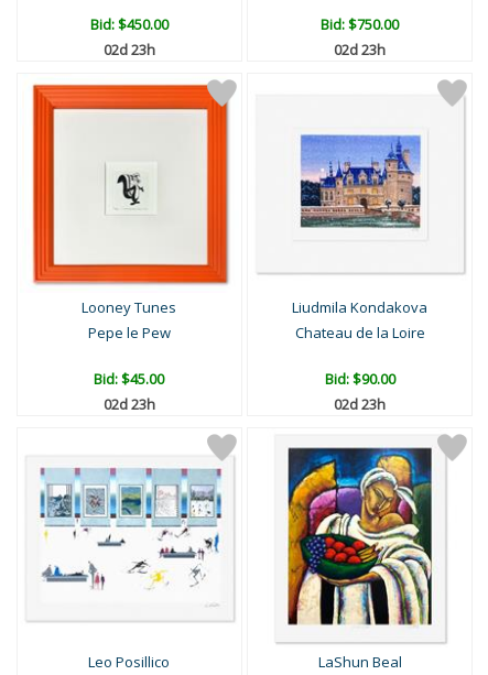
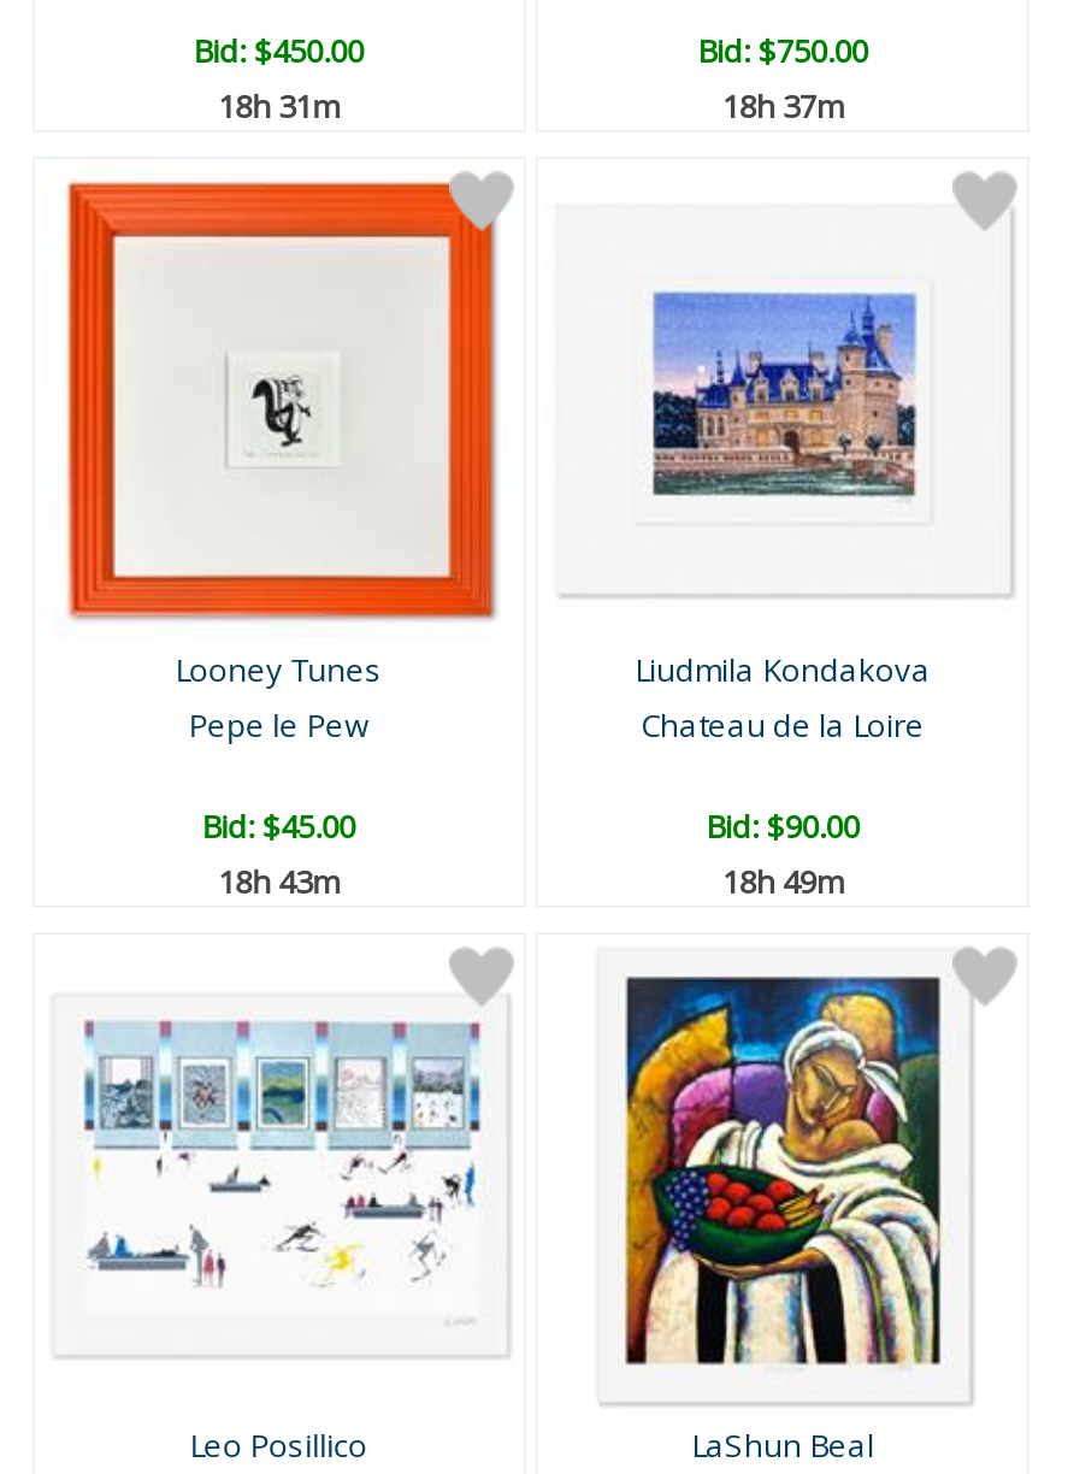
[103,40,155,60] 02d 23h -> [218,85,339,128] 18h 31m
[334,40,386,60] 02d 23h -> [722,85,843,128] 18h 37m
[103,395,155,414] 02d 23h -> [218,861,339,904] 18h 43m
[334,395,386,414] 02d 23h -> [722,861,843,904] 18h 49m

